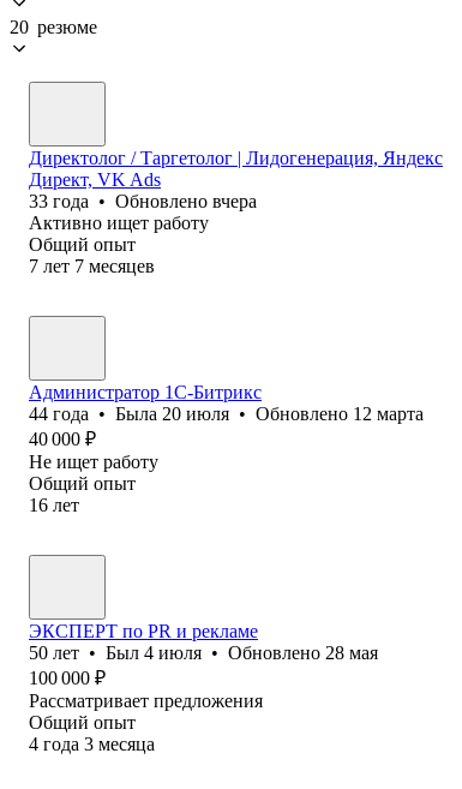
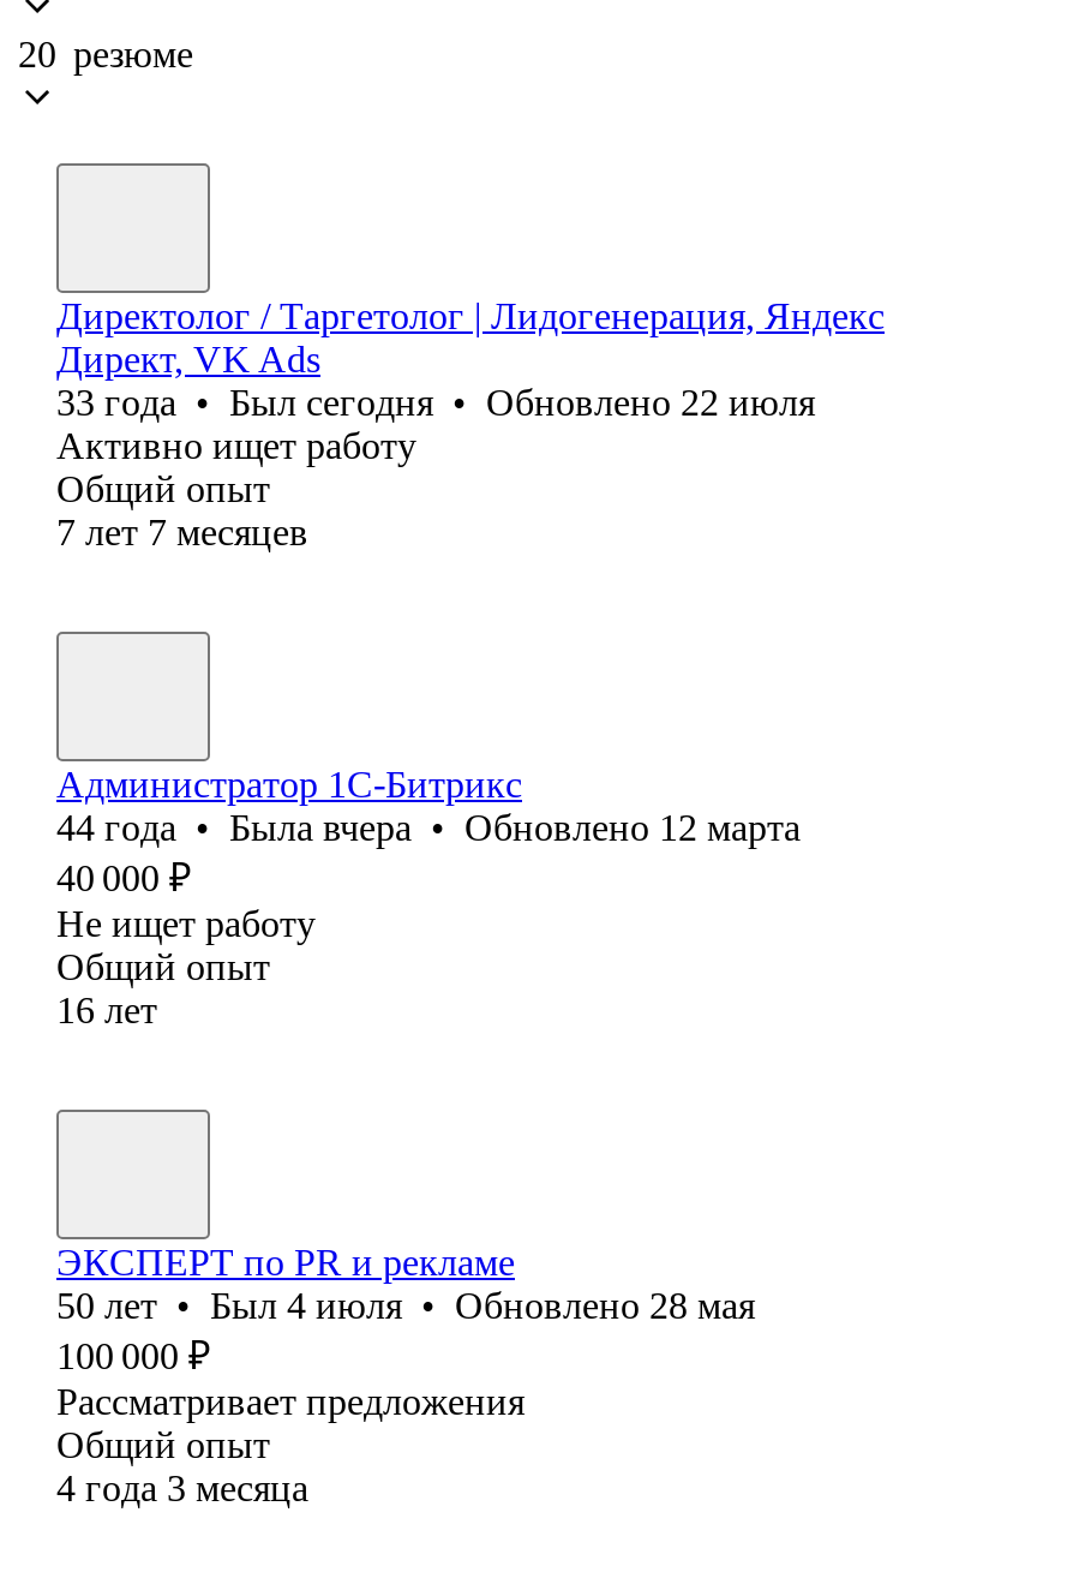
[29,191,257,211] 33 года • Обновлено вчера -> [56,382,815,422] 33 года • Был сегодня • Обновлено 22 июля
[29,403,424,424] 44 года • Была 20 июля • Обновлено 12 марта -> [56,807,801,848] 44 года • Была вчера • Обновлено 12 марта

